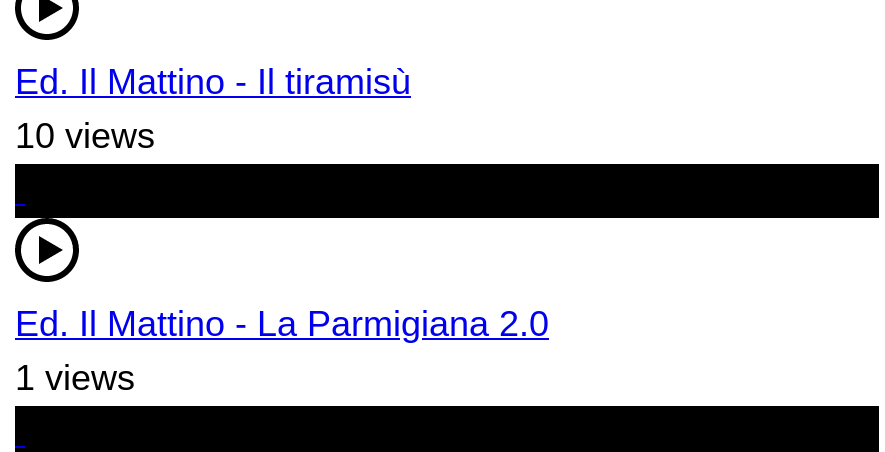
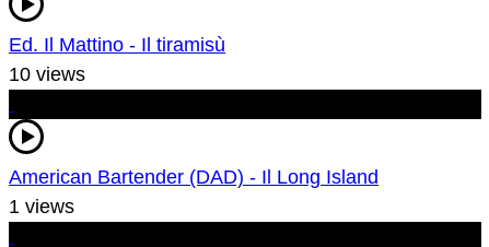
[15,304,549,344] Ed. Il Mattino - La Parmigiana 2.0 -> [9,166,379,188] American Bartender (DAD) - Il Long Island

